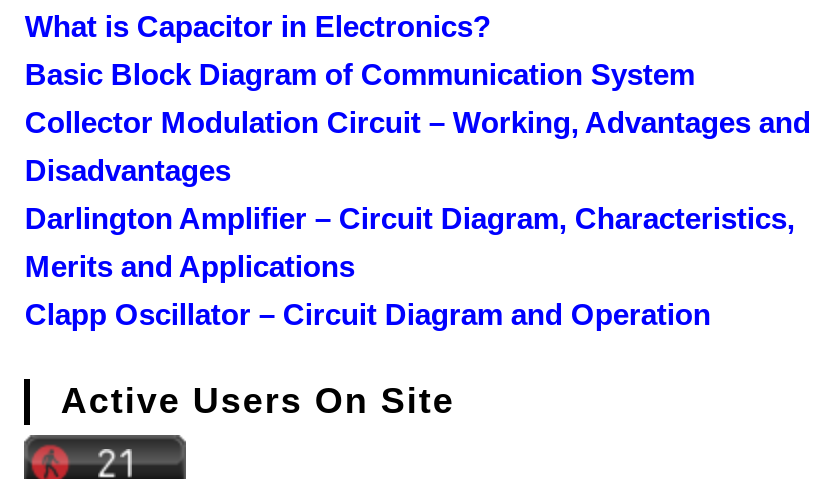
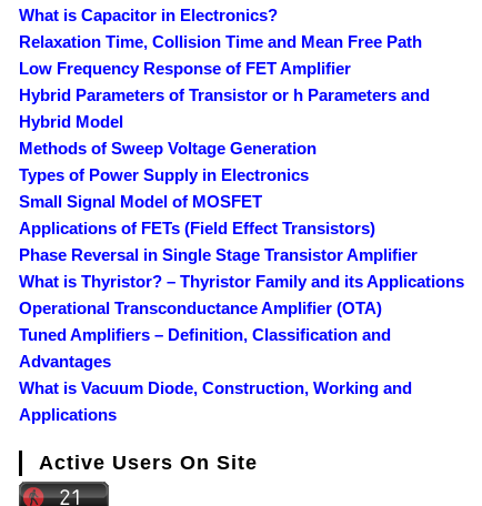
[25,57,811,331] Basic Block Diagram of Communication System | Collector Modulation Circuit – Working, Advantages and | Disadvantages | Darlington Amplifier – Circuit Diagram, Characteristics, | Merits and Applications | Clapp Oscillator – Circuit Diagram and Operation -> [19,32,465,424] Relaxation Time, Collision Time and Mean Free Path | Low Frequency Response of FET Amplifier | Hybrid Parameters of Transistor or h Parameters and | Hybrid Model | Methods of Sweep Voltage Generation | Types of Power Supply in Electronics | Small Signal Model of MOSFET | Applications of FETs (Field Effect Transistors) | Phase Reversal in Single Stage Transistor Amplifier | What is Thyristor? – Thyristor Family and its Applications | Operational Transconductance Amplifier (OTA) | Tuned Amplifiers – Definition, Classification and | Advantages | What is Vacuum Diode, Construction, Working and | Applications

